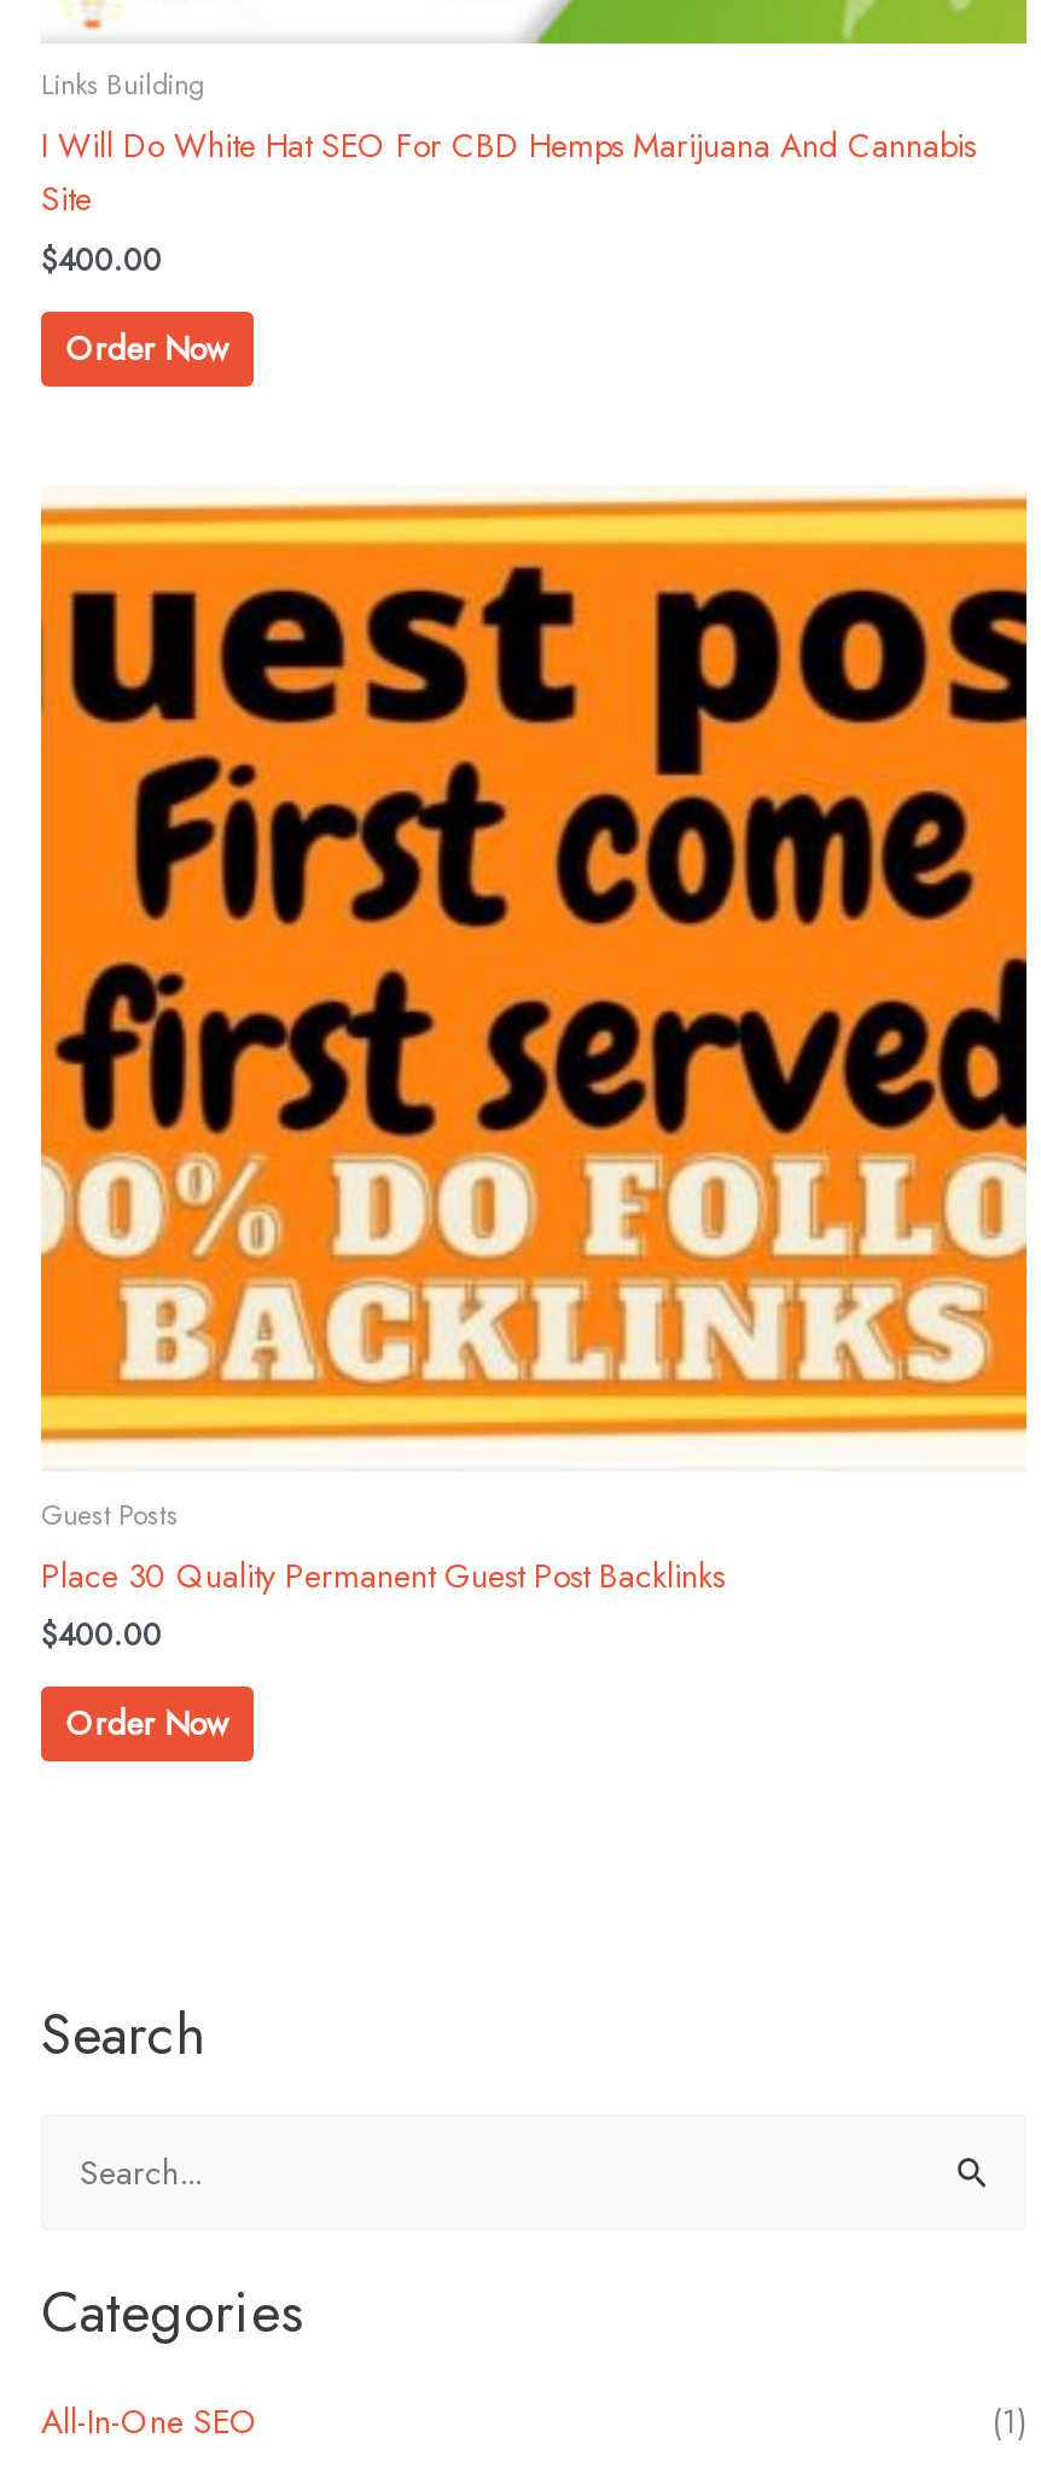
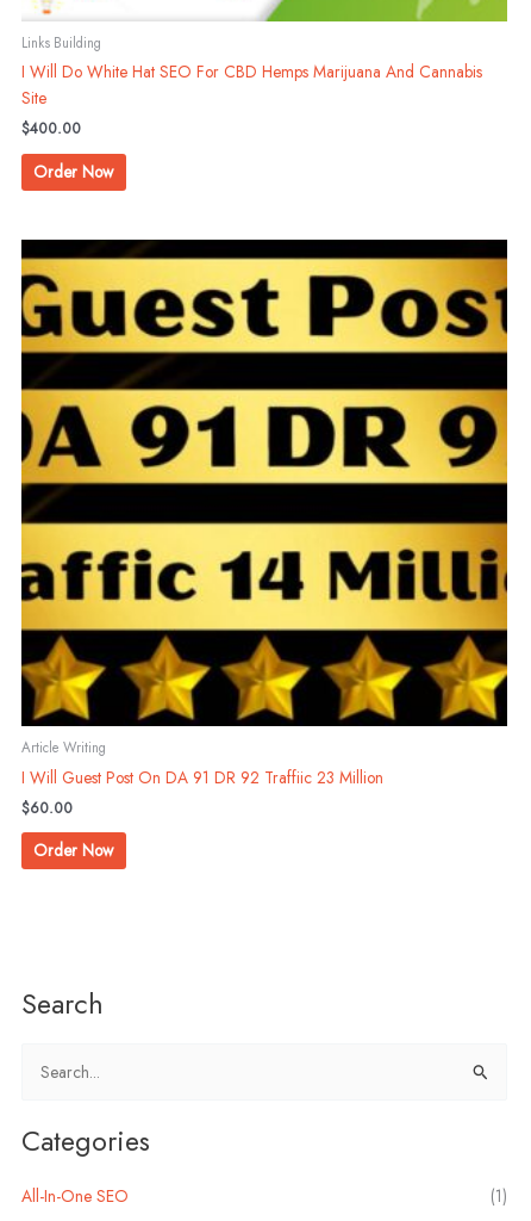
[39,486,1029,1659] [image] | Guest Posts | Place 30 Quality Permanent Guest Post Backlinks | $400.00 -> [20,238,508,819] [image] | Article Writing | I Will Guest Post On DA 91 DR 92 Traffiic 23 Million | $60.00

